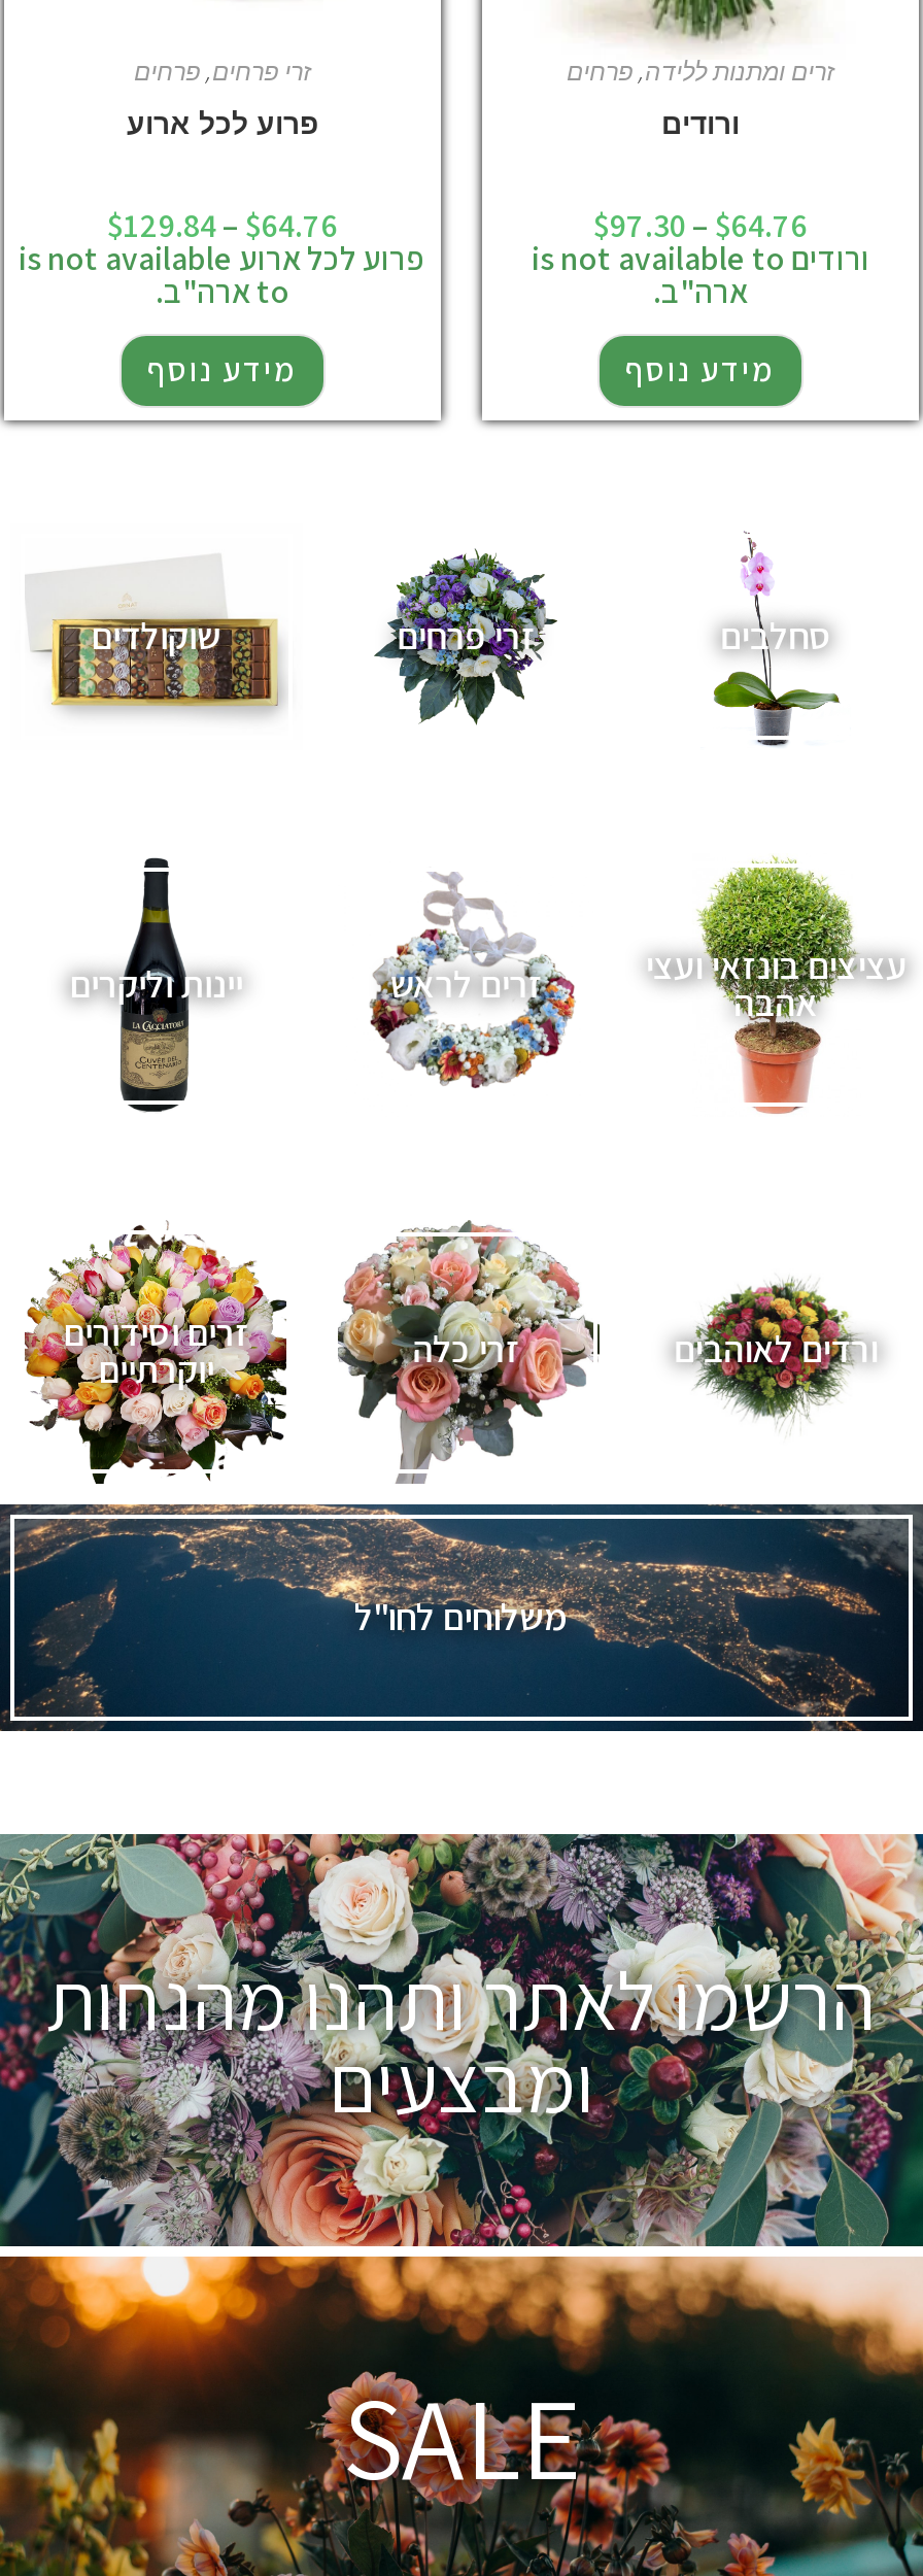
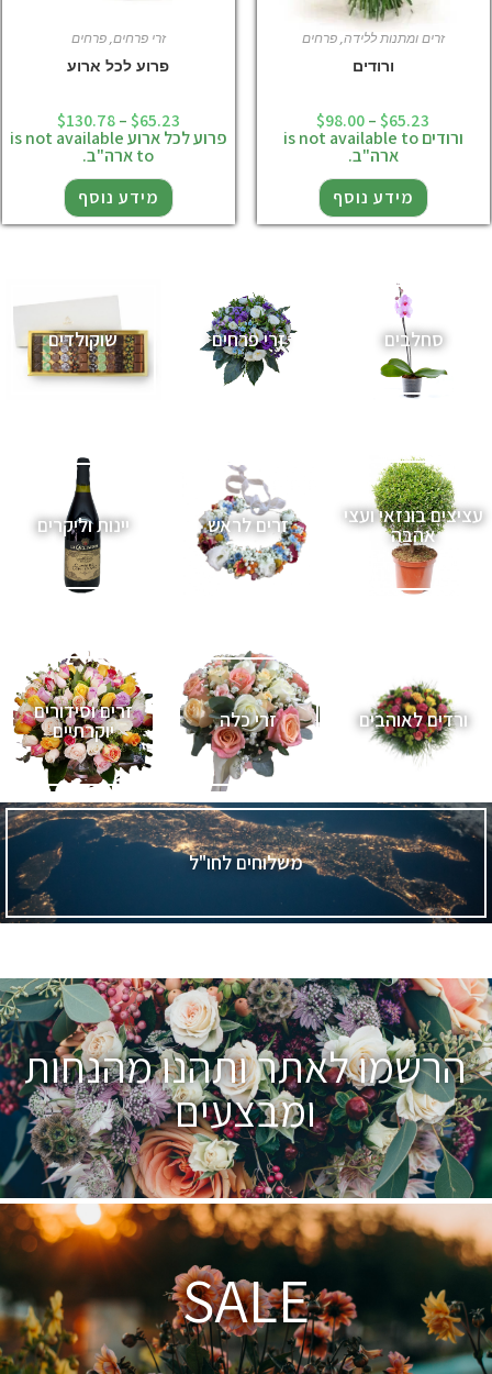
[107,203,216,246] $129.84 -> [57,108,115,131] $130.78
[245,203,338,246] $64.76 -> [131,108,180,131] $65.23
[593,203,686,246] $97.30 -> [317,108,365,131] $98.00
[715,203,808,246] $64.76 -> [381,108,430,131] $65.23

